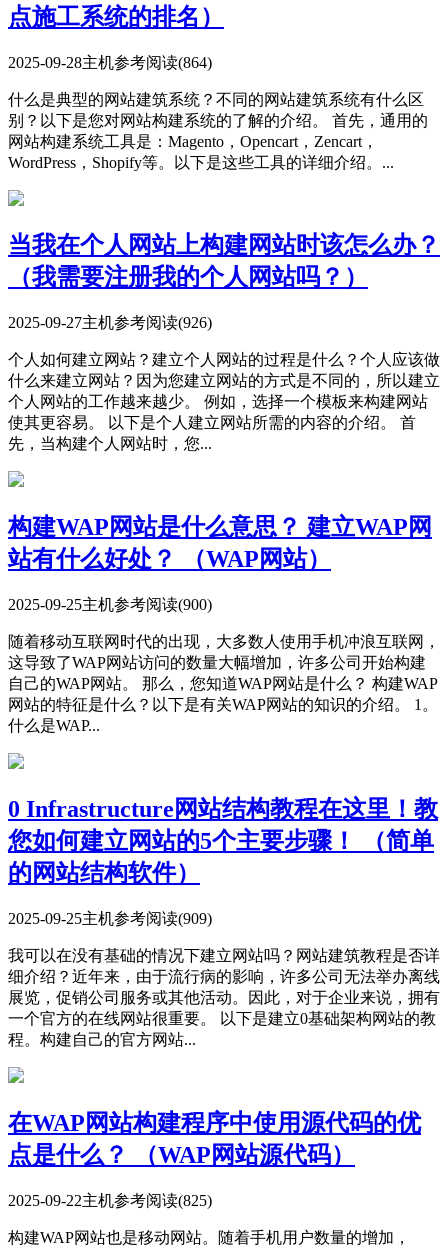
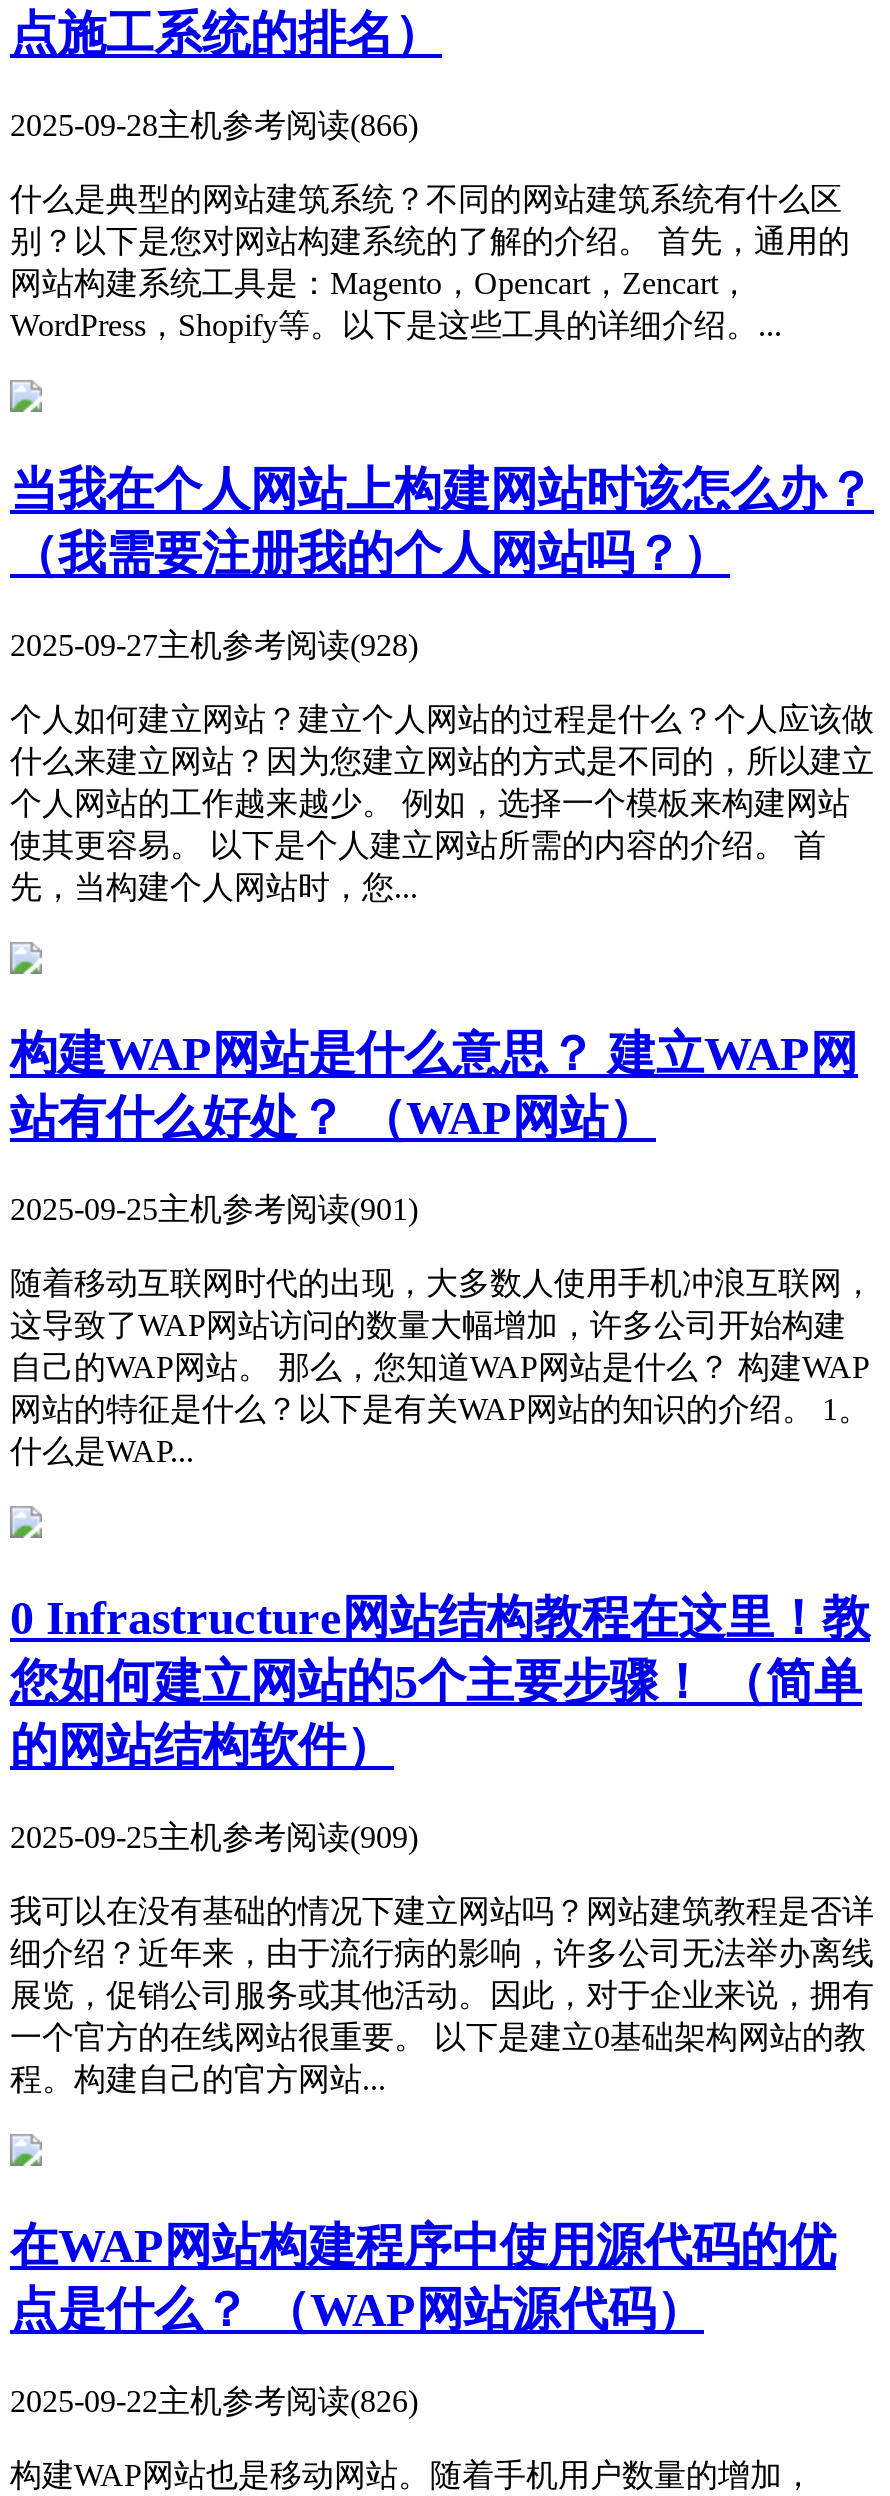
[8,53,212,70] 2025-09-28主机参考阅读(864) -> [10,107,418,141] 2025-09-28主机参考阅读(866)
[8,314,212,331] 2025-09-27主机参考阅读(926) -> [10,629,418,663] 2025-09-27主机参考阅读(928)
[8,596,212,613] 2025-09-25主机参考阅读(900) -> [10,1192,418,1226] 2025-09-25主机参考阅读(901)
[8,1192,212,1209] 2025-09-22主机参考阅读(825) -> [10,2384,418,2418] 2025-09-22主机参考阅读(826)

